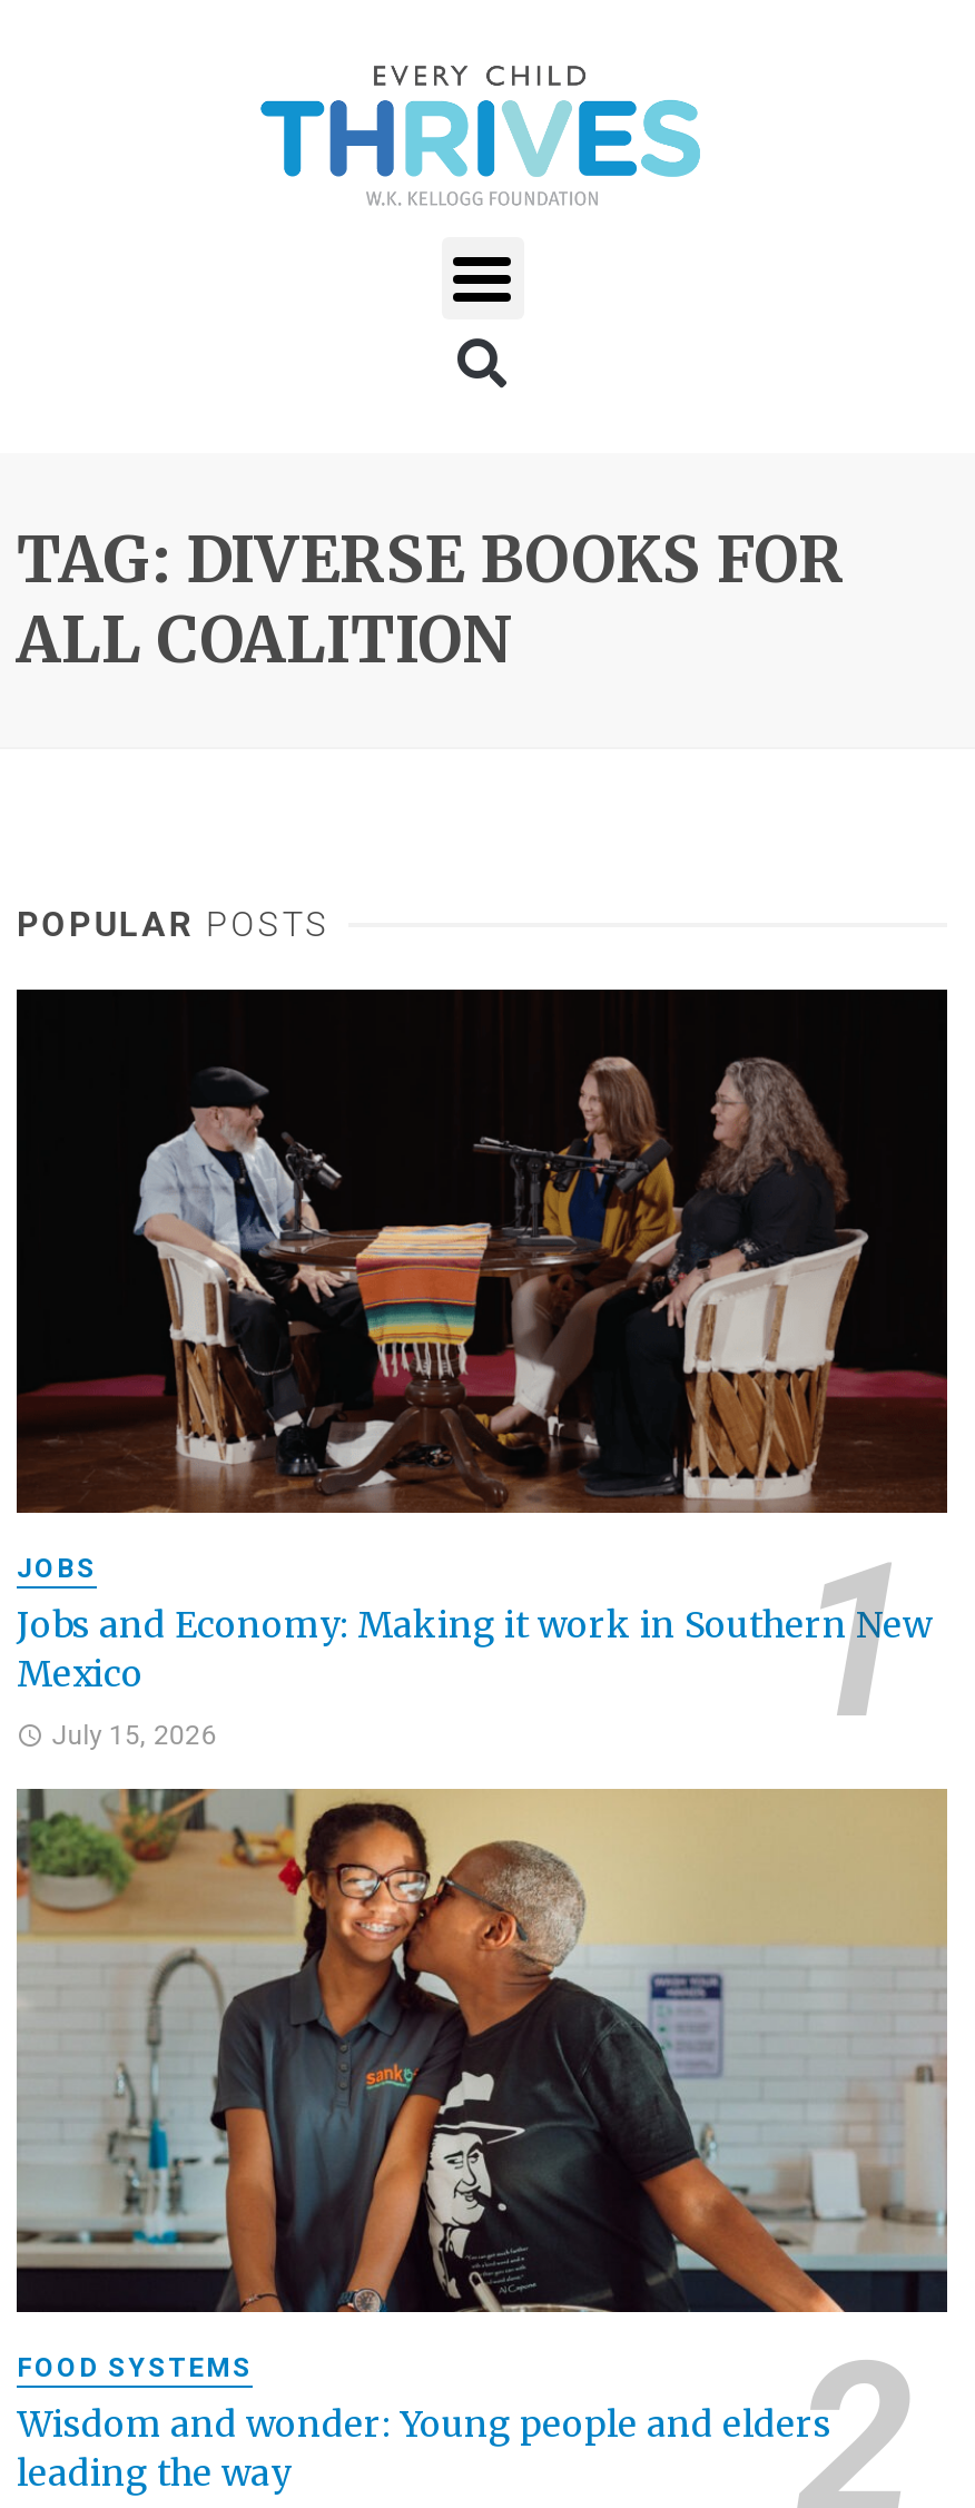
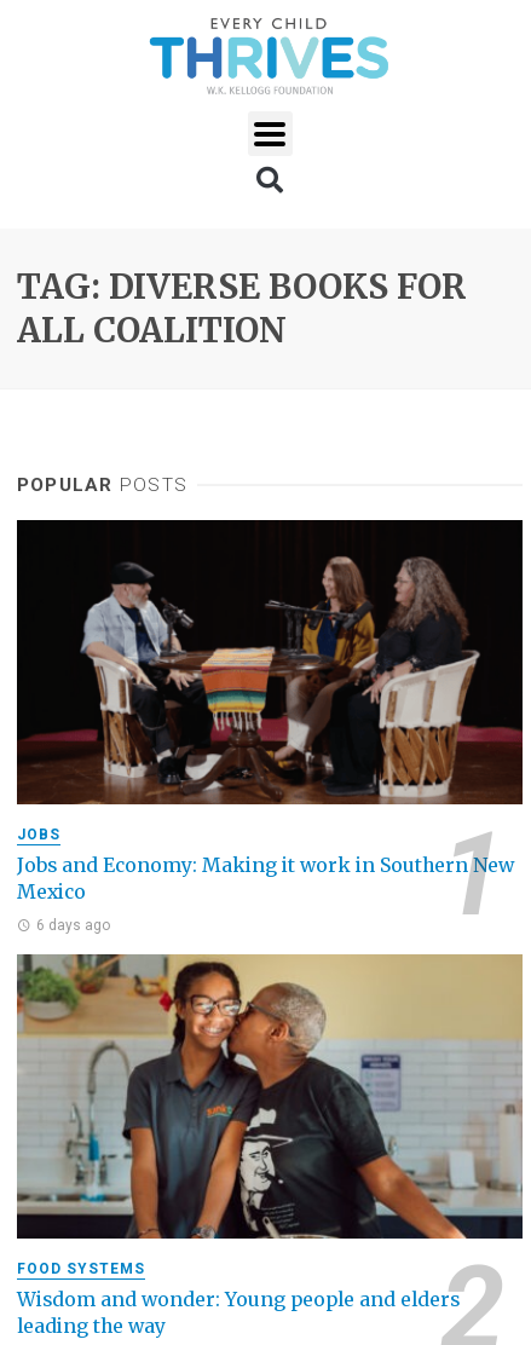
[51,1719,216,1750] July 15, 2026 -> [36,916,110,933] 6 days ago

